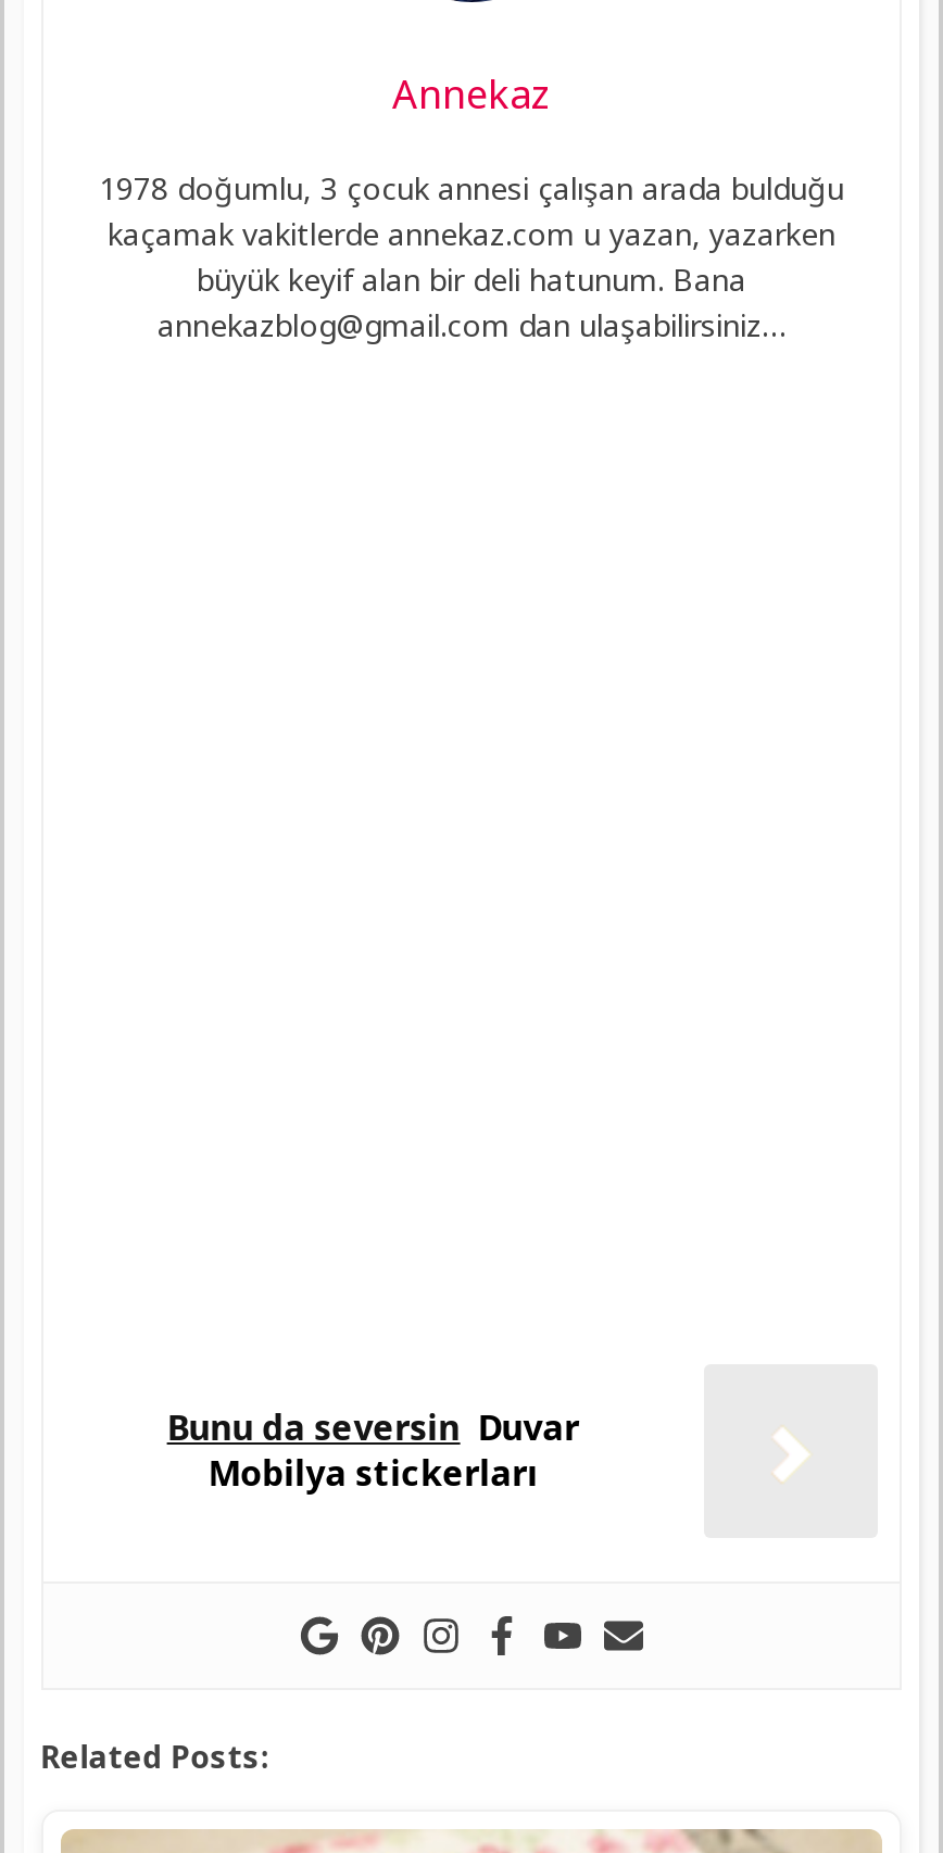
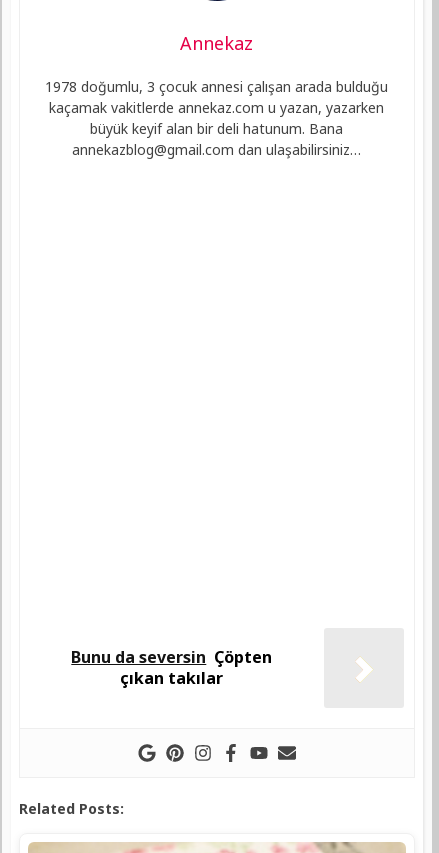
[167,1404,580,1497] Bunu da seversin Duvar | Mobilya stickerları -> [71,646,272,689] Bunu da seversin Çöpten | çıkan takılar

